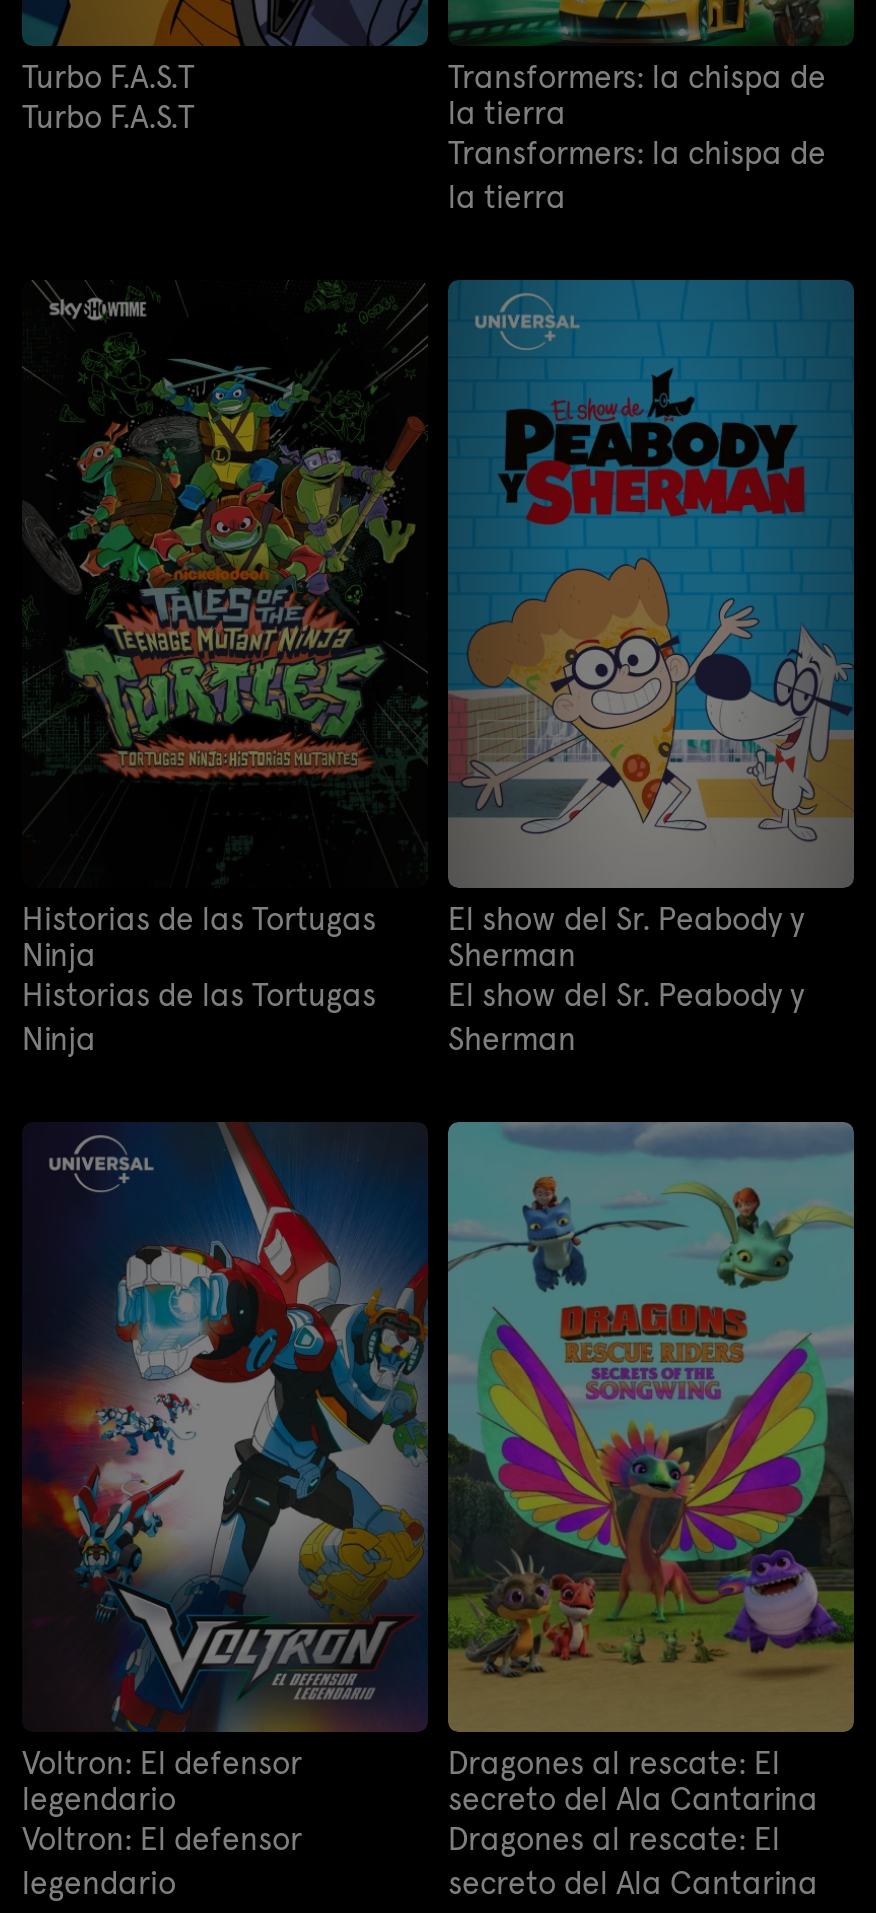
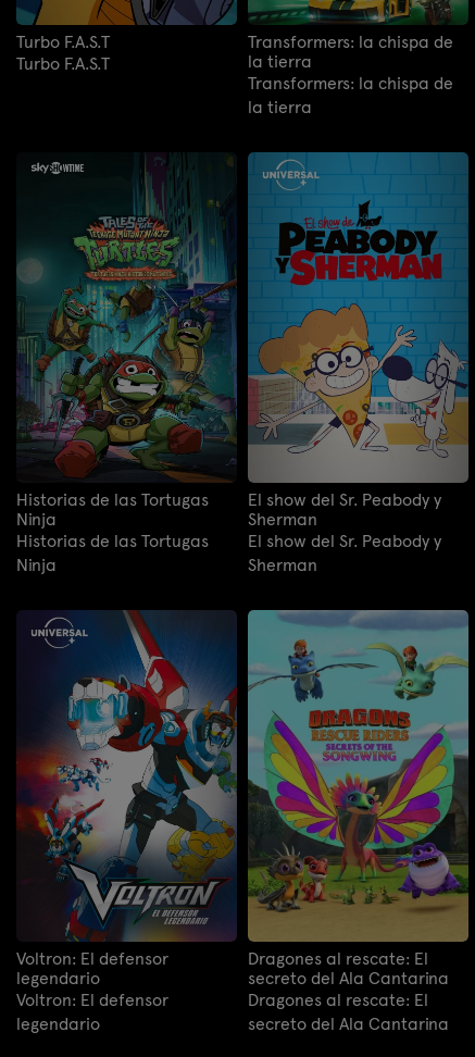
[22,282,428,886] [image] -> [15,153,238,483] [image]

